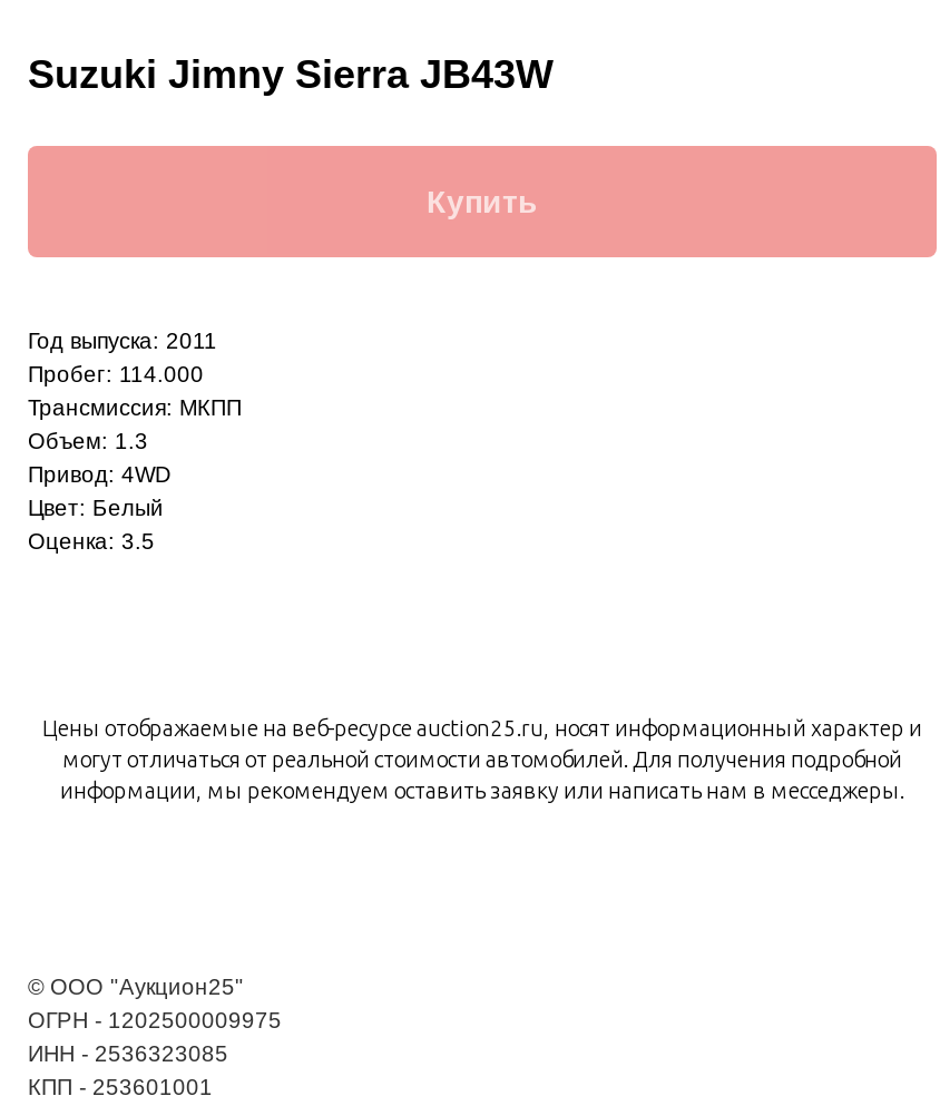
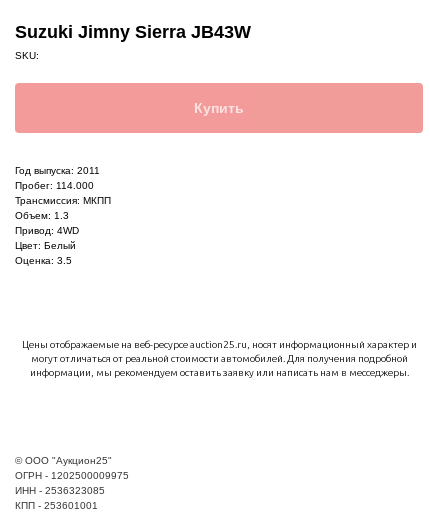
none -> [15,50,39,61] SKU:

